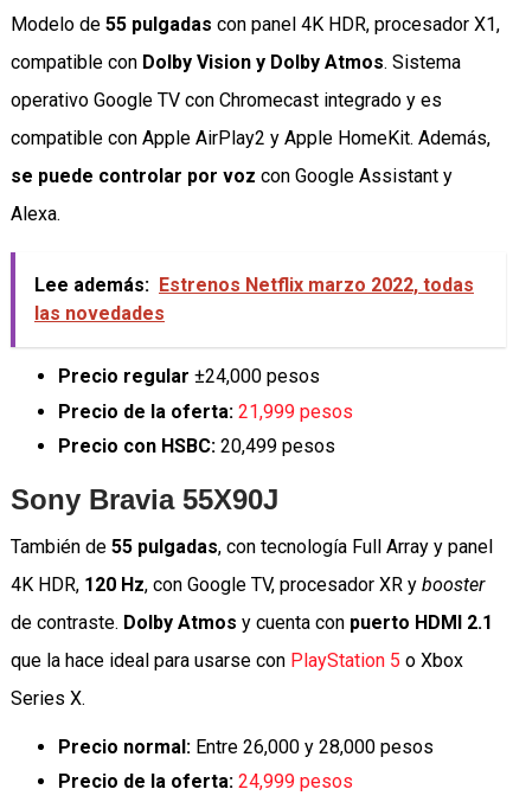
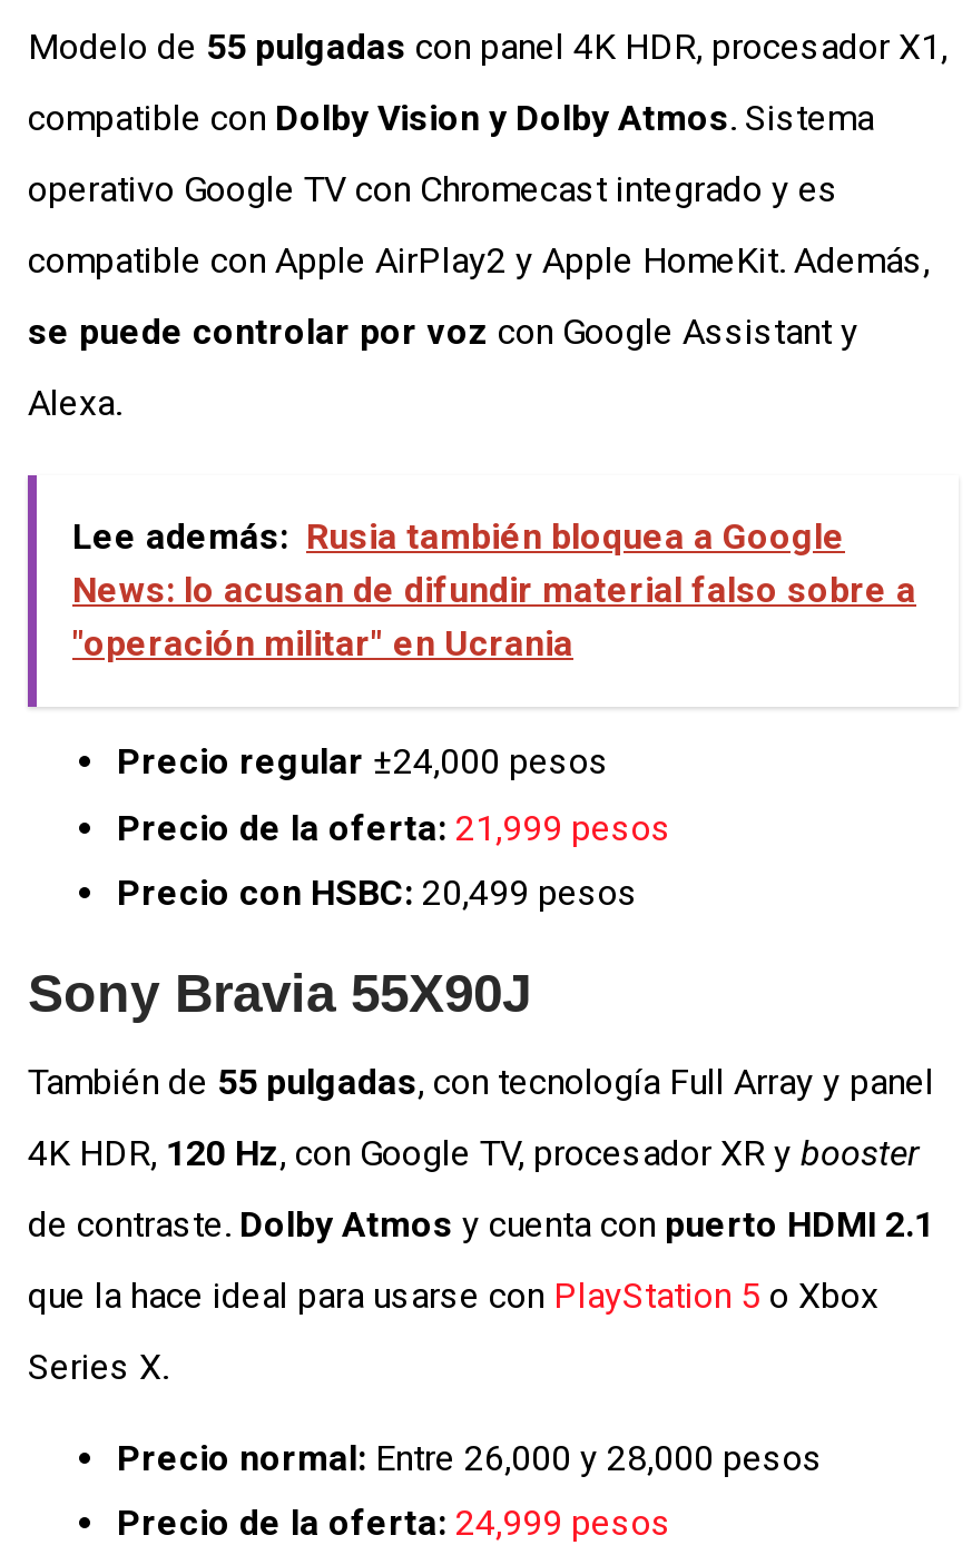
[34,273,474,324] Lee además: Estrenos Netflix marzo 2022, todas | las novedades -> [72,515,916,664] Lee además: Rusia también bloquea a Google | News: lo acusan de difundir material falso sobre a | "operación militar" en Ucrania

